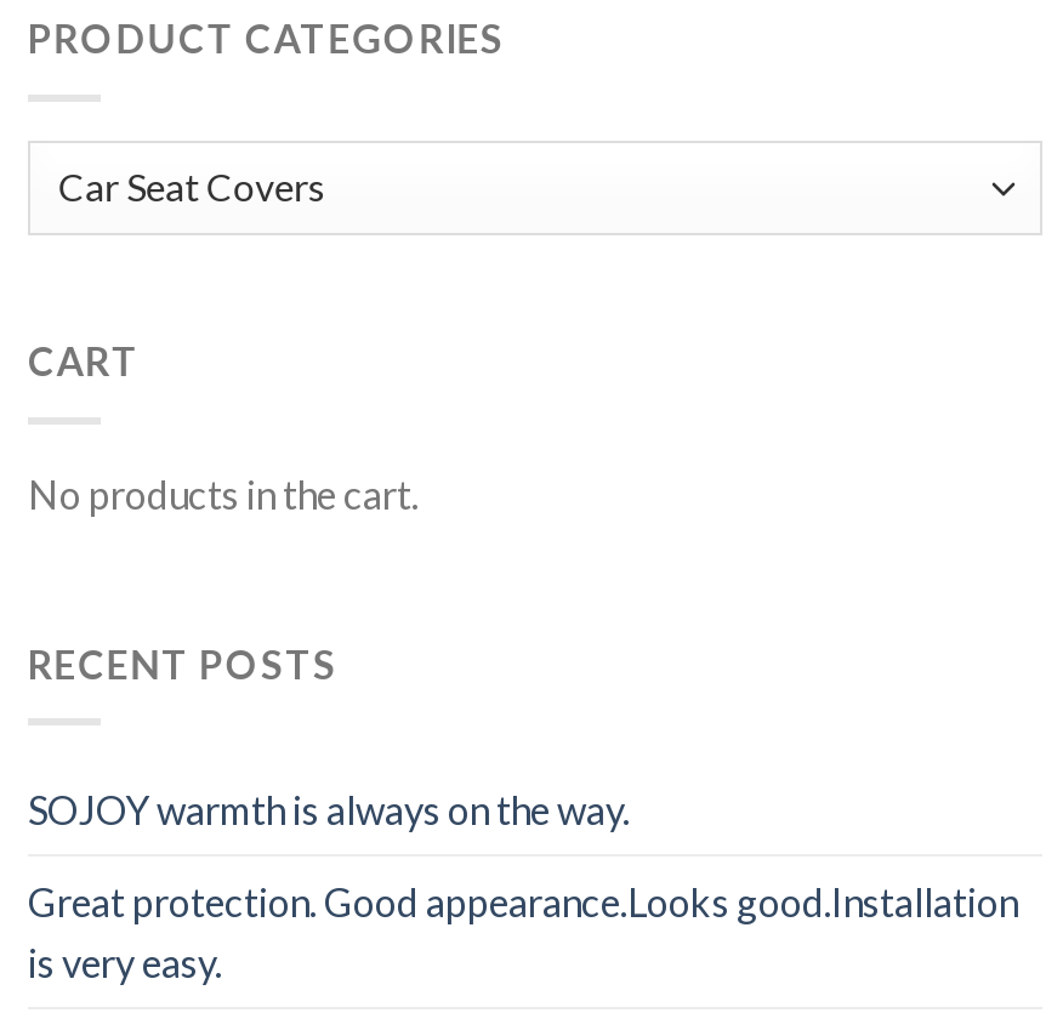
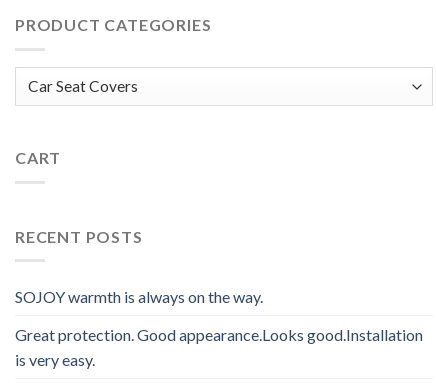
[28,470,419,517] No products in the cart. -> none

